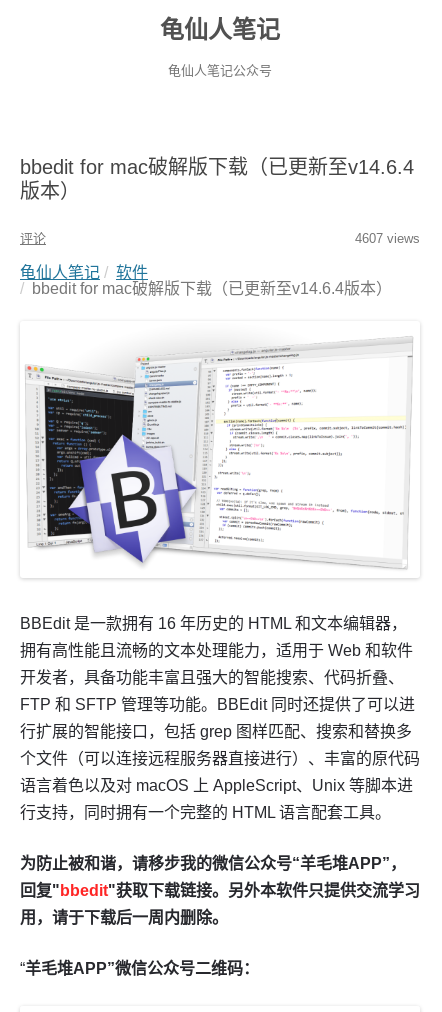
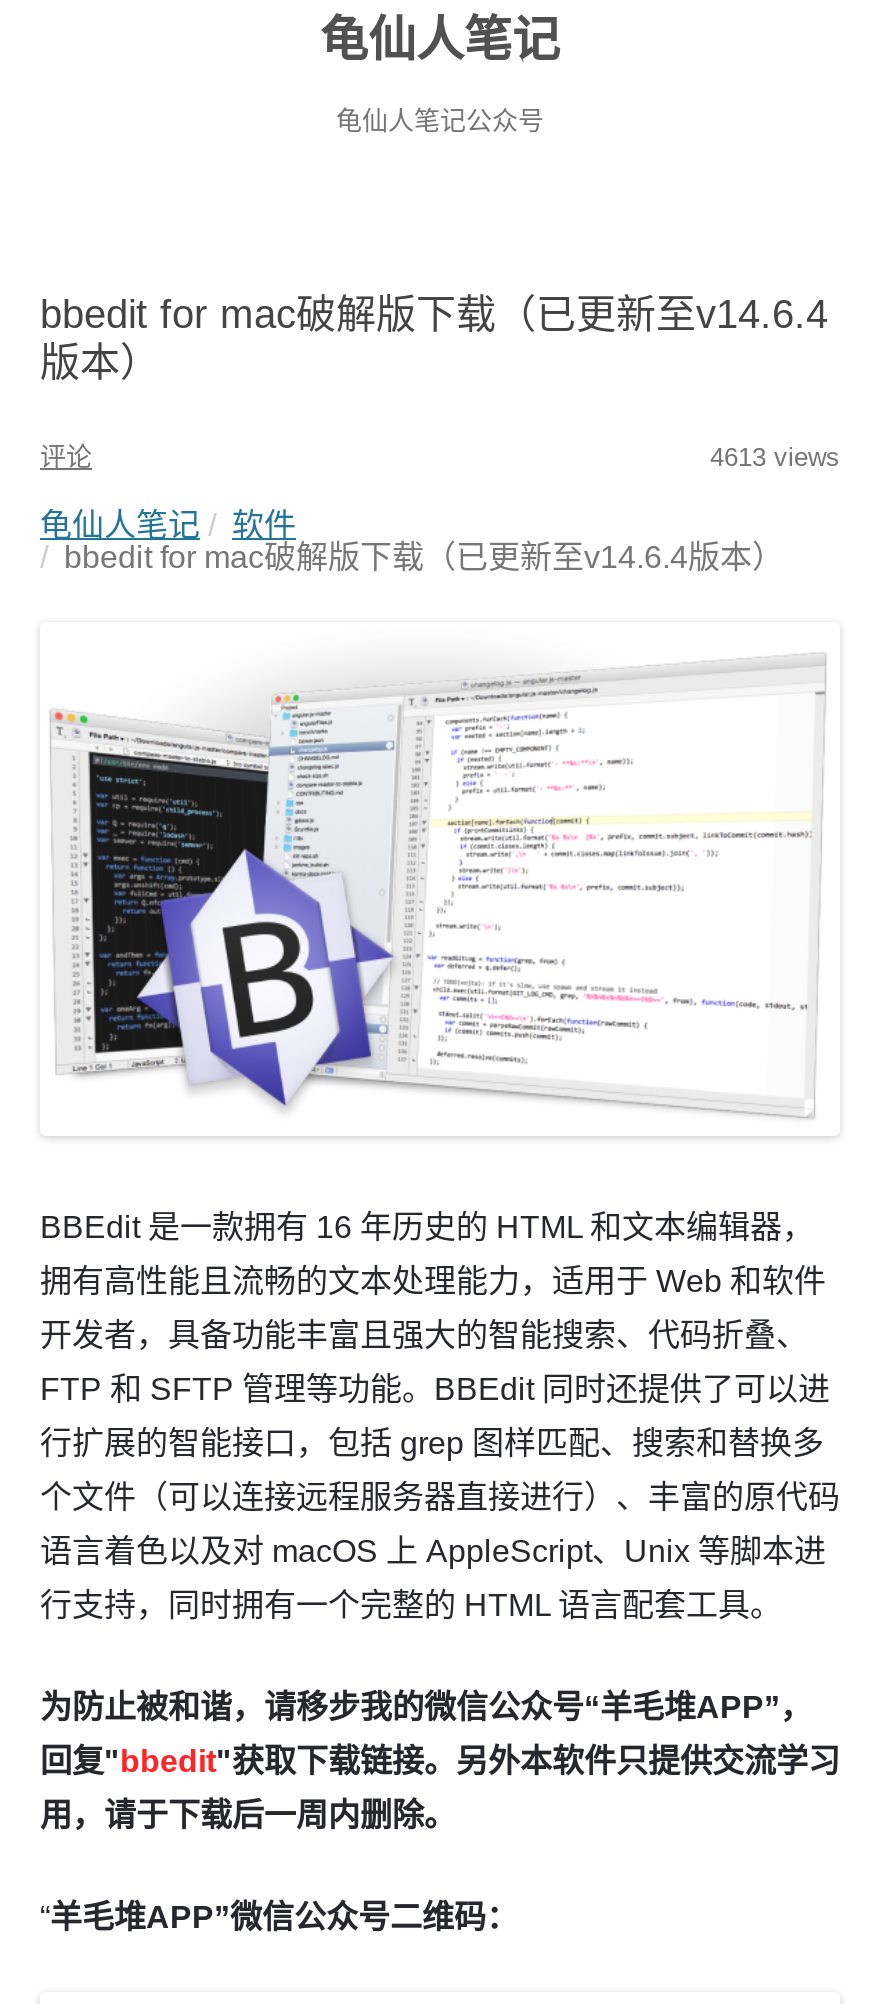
[355,231,420,246] 4607 views -> [710,442,840,472] 4613 views

